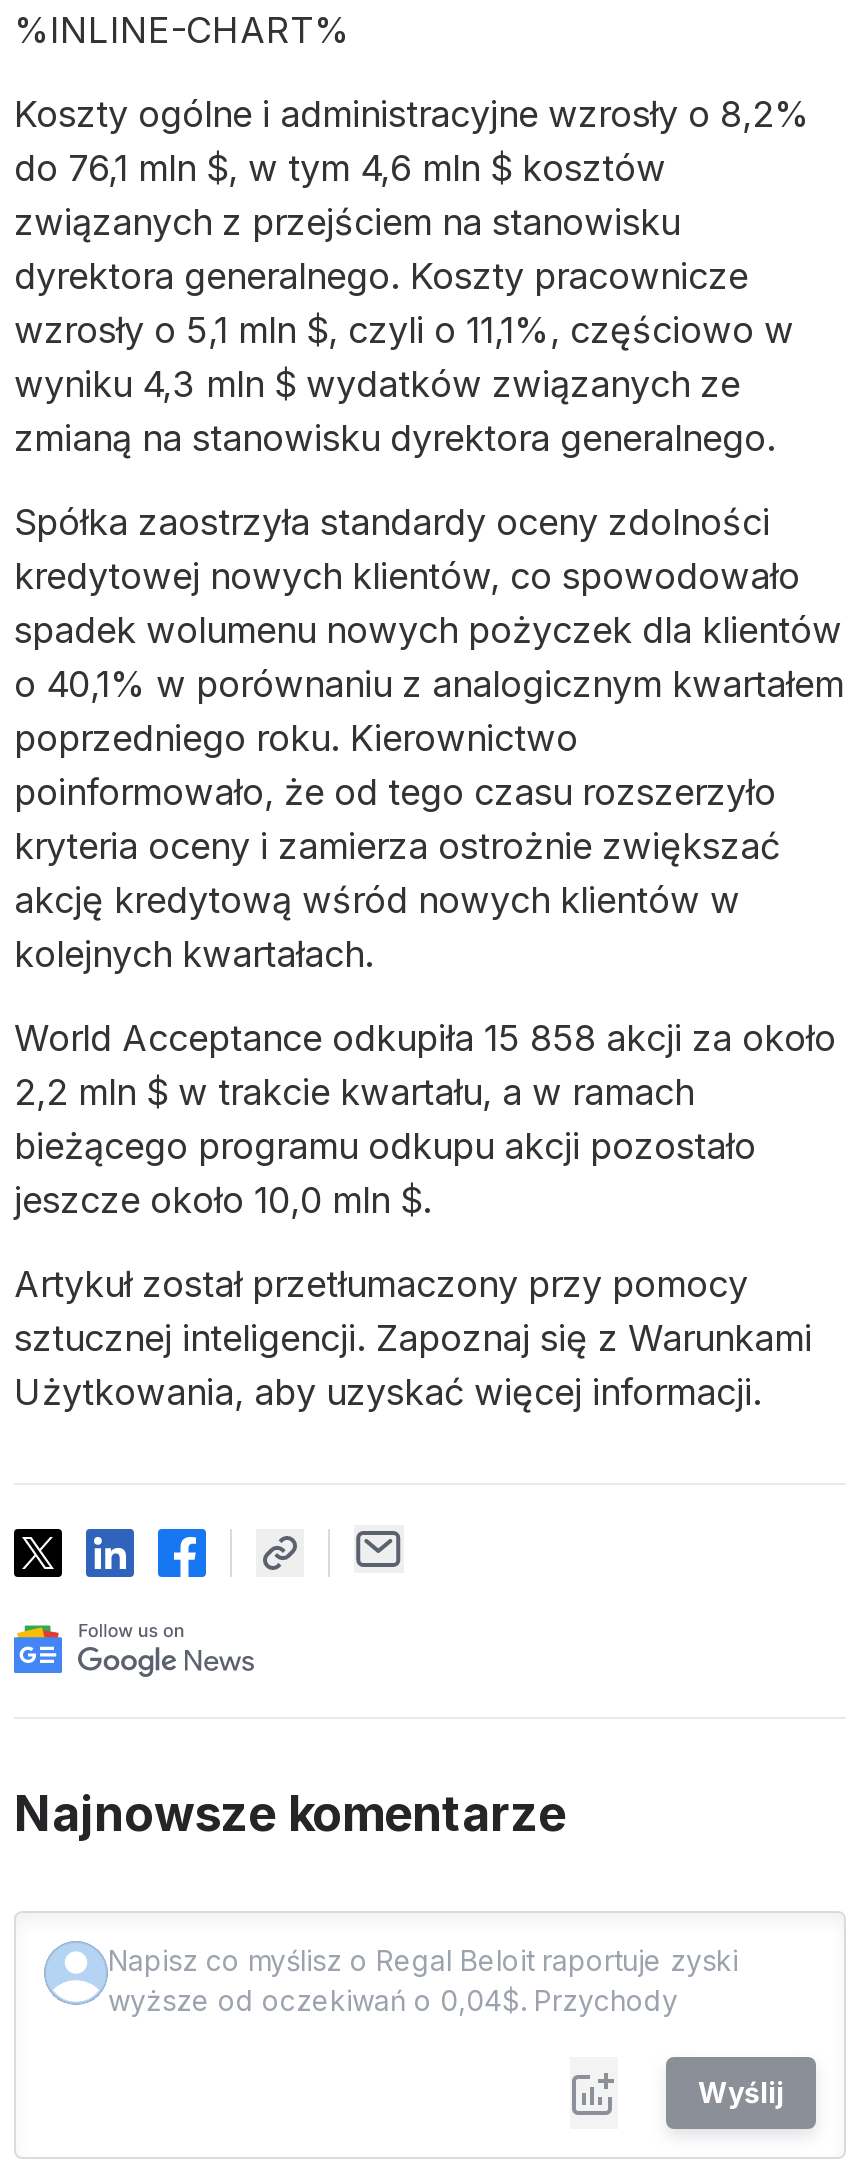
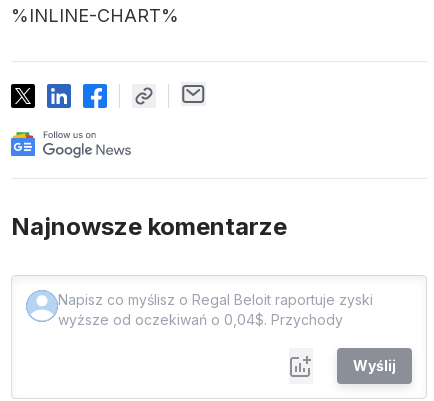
[14,93,844,1413] Koszty ogólne i administracyjne wzrosły o 8,2% | do 76,1 mln $, w tym 4,6 mln $ kosztów | związanych z przejściem na stanowisku | dyrektora generalnego. Koszty pracownicze | wzrosły o 5,1 mln $, czyli o 11,1%, częściowo w | wyniku 4,3 mln $ wydatków związanych ze | zmianą na stanowisku dyrektora generalnego. | Spółka zaostrzyła standardy oceny zdolności | kredytowej nowych klientów, co spowodowało | spadek wolumenu nowych pożyczek dla klientów | o 40,1% w porównaniu z analogicznym kwartałem | poprzedniego roku. Kierownictwo | poinformowało, że od tego czasu rozszerzyło | kryteria oceny i zamierza ostrożnie zwiększać | akcję kredytową wśród nowych klientów w | kolejnych kwartałach. | World Acceptance odkupiła 15 858 akcji za około | 2,2 mln $ w trakcie kwartału, a w ramach | bieżącego programu odkupu akcji pozostało | jeszcze około 10,0 mln $. | Artykuł został przetłumaczony przy pomocy | sztucznej inteligencji. Zapoznaj się z Warunkami | Użytkowania, aby uzyskać więcej informacji. -> none

